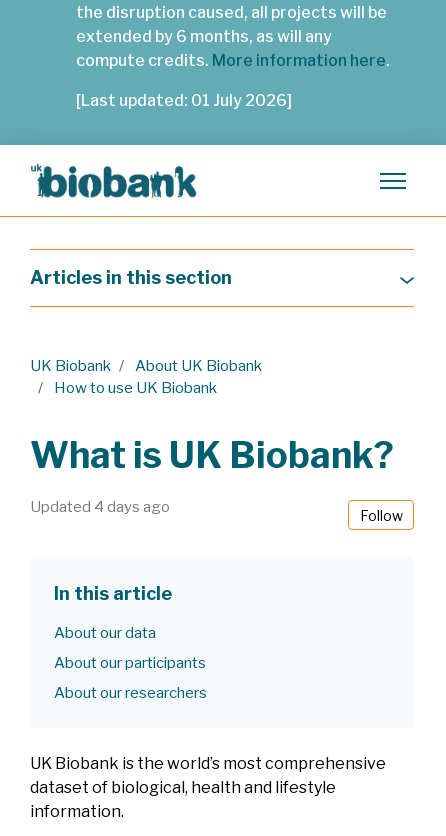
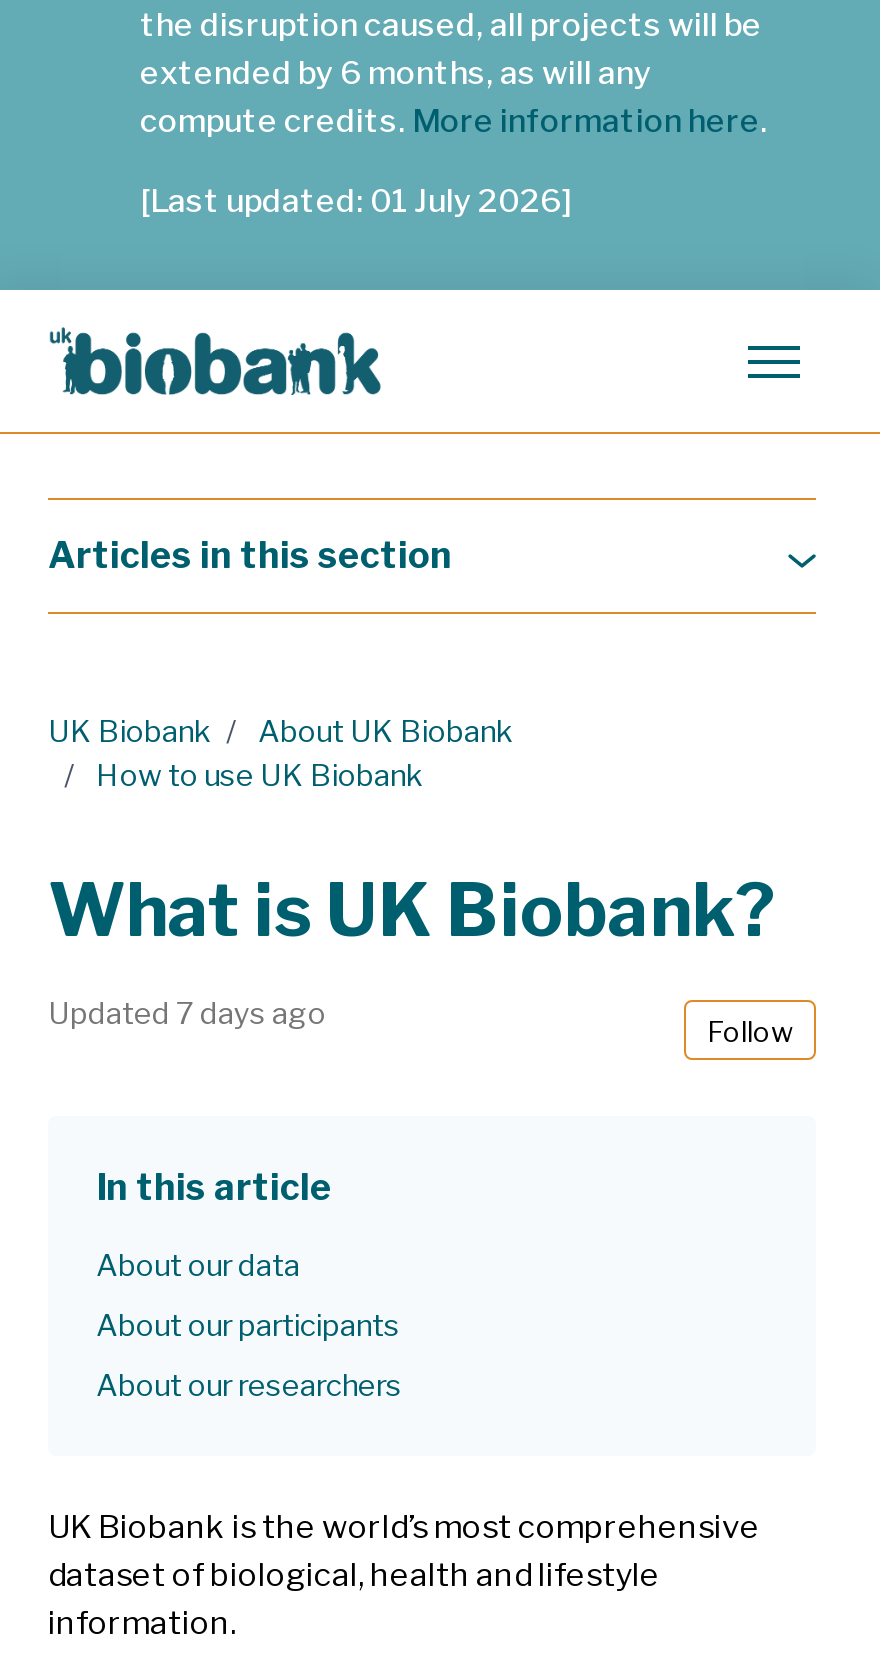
[30,498,170,516] Updated 4 days ago -> [48,996,326,1032] Updated 7 days ago

